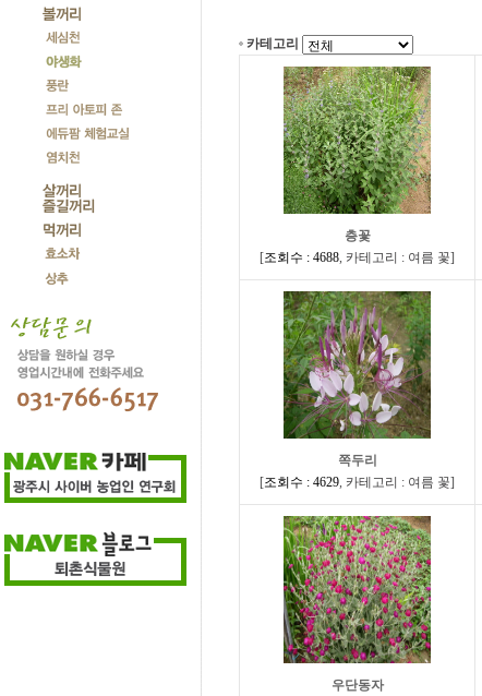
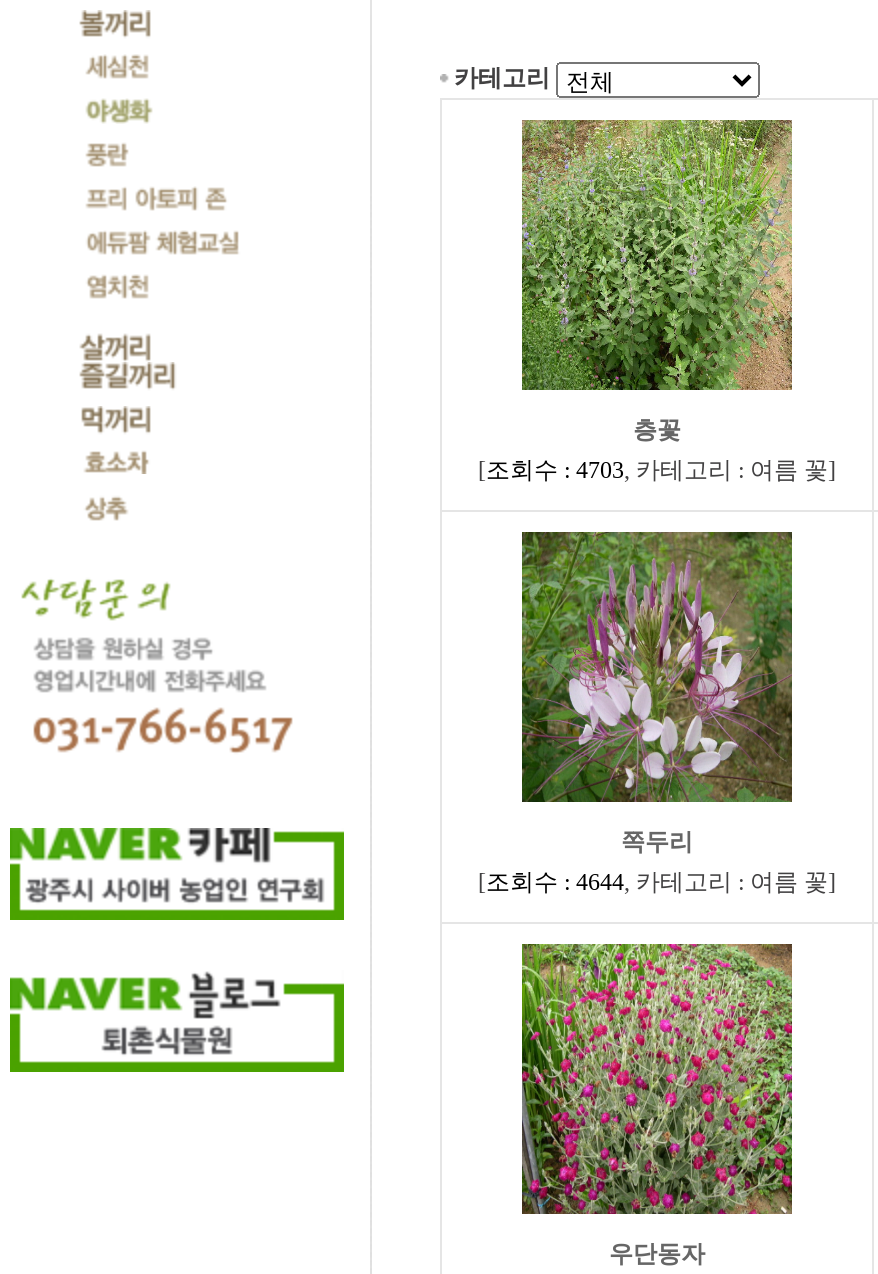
[260,250,455,265] [조회수 : 4688, 카테고리 : 여름 꽃] -> [478,456,836,484] [조회수 : 4703, 카테고리 : 여름 꽃]
[260,475,455,490] [조회수 : 4629, 카테고리 : 여름 꽃] -> [478,868,836,896] [조회수 : 4644, 카테고리 : 여름 꽃]

